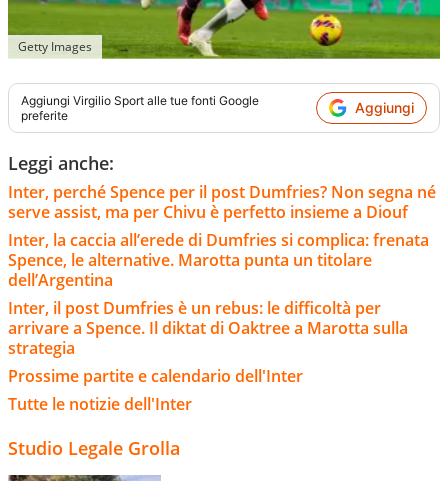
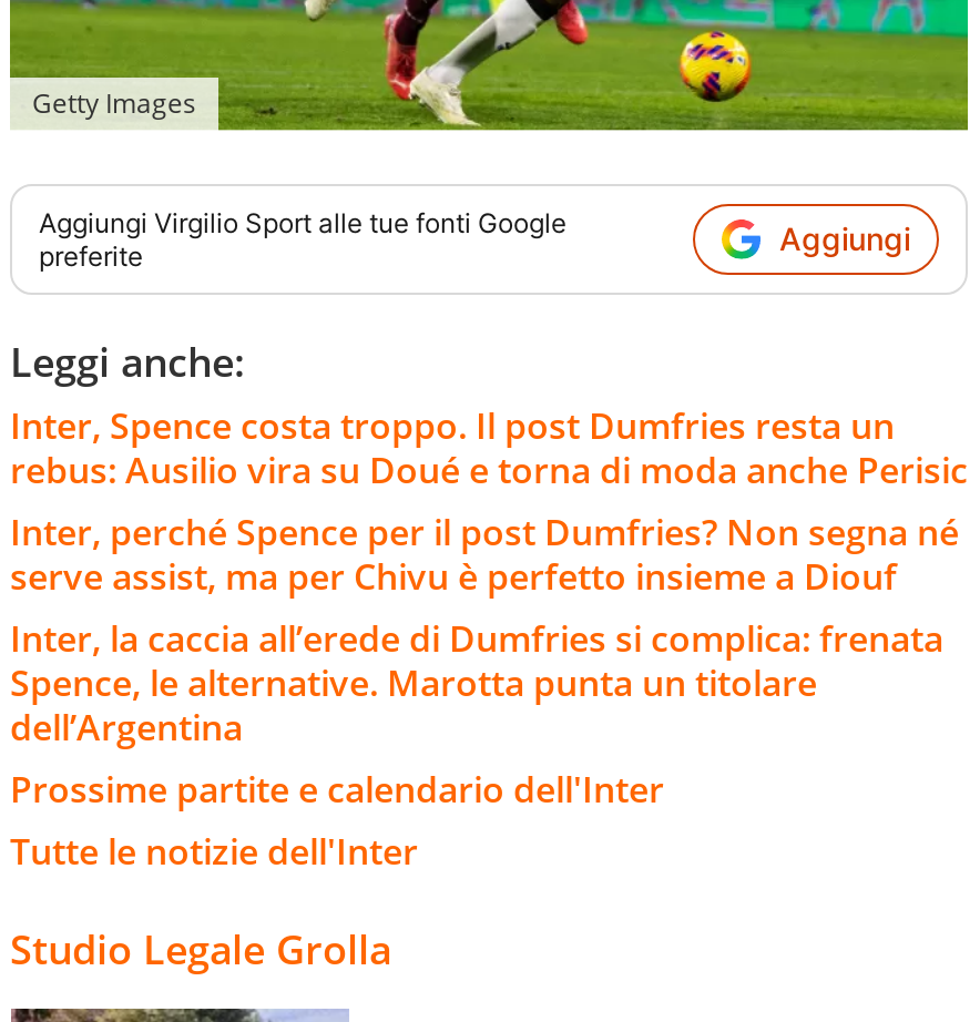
none -> [10,401,968,494] Inter, Spence costa troppo. Il post Dumfries resta un | rebus: Ausilio vira su Doué e torna di moda anche Perisic
moved [8,181,436,291] -> [10,508,959,752]: Inter, perché Spence per il post Dumfries? Non segna né | serve assist, ma per Chivu è perfetto insieme a Diouf | Inter, la caccia all’erede di Dumfries si complica: frenata | Spence, le alternative. Marotta punta un titolare | dell’Argentina
[8,297,408,359] Inter, il post Dumfries è un rebus: le difficoltà per | arrivare a Spence. Il diktat di Oaktree a Marotta sulla | strategia -> none

